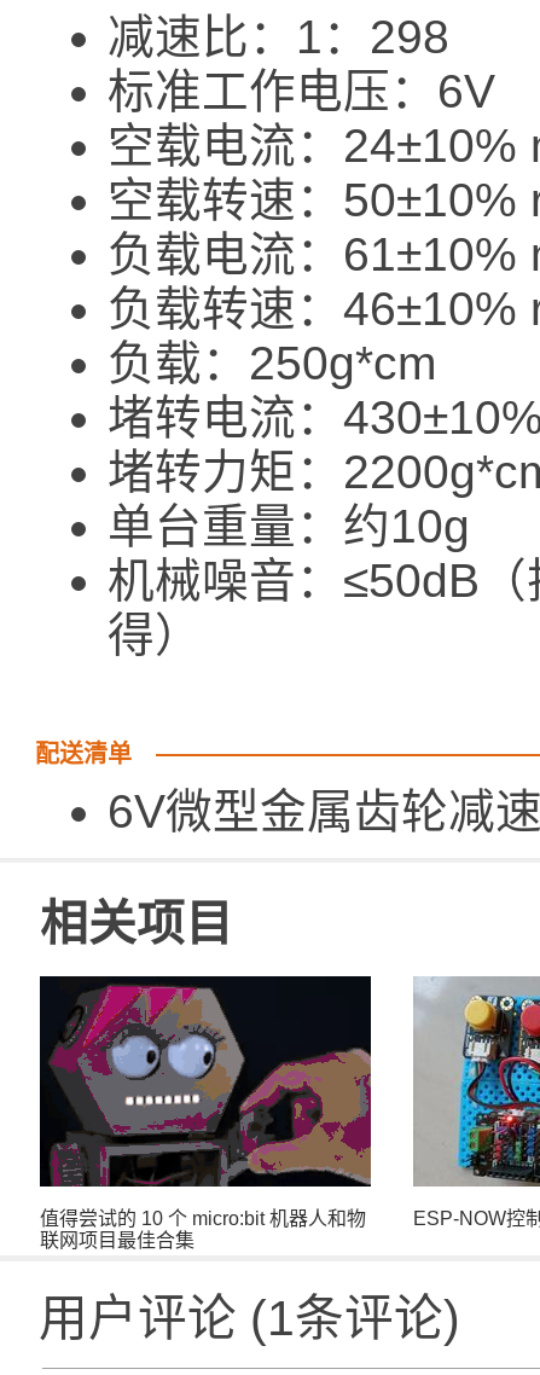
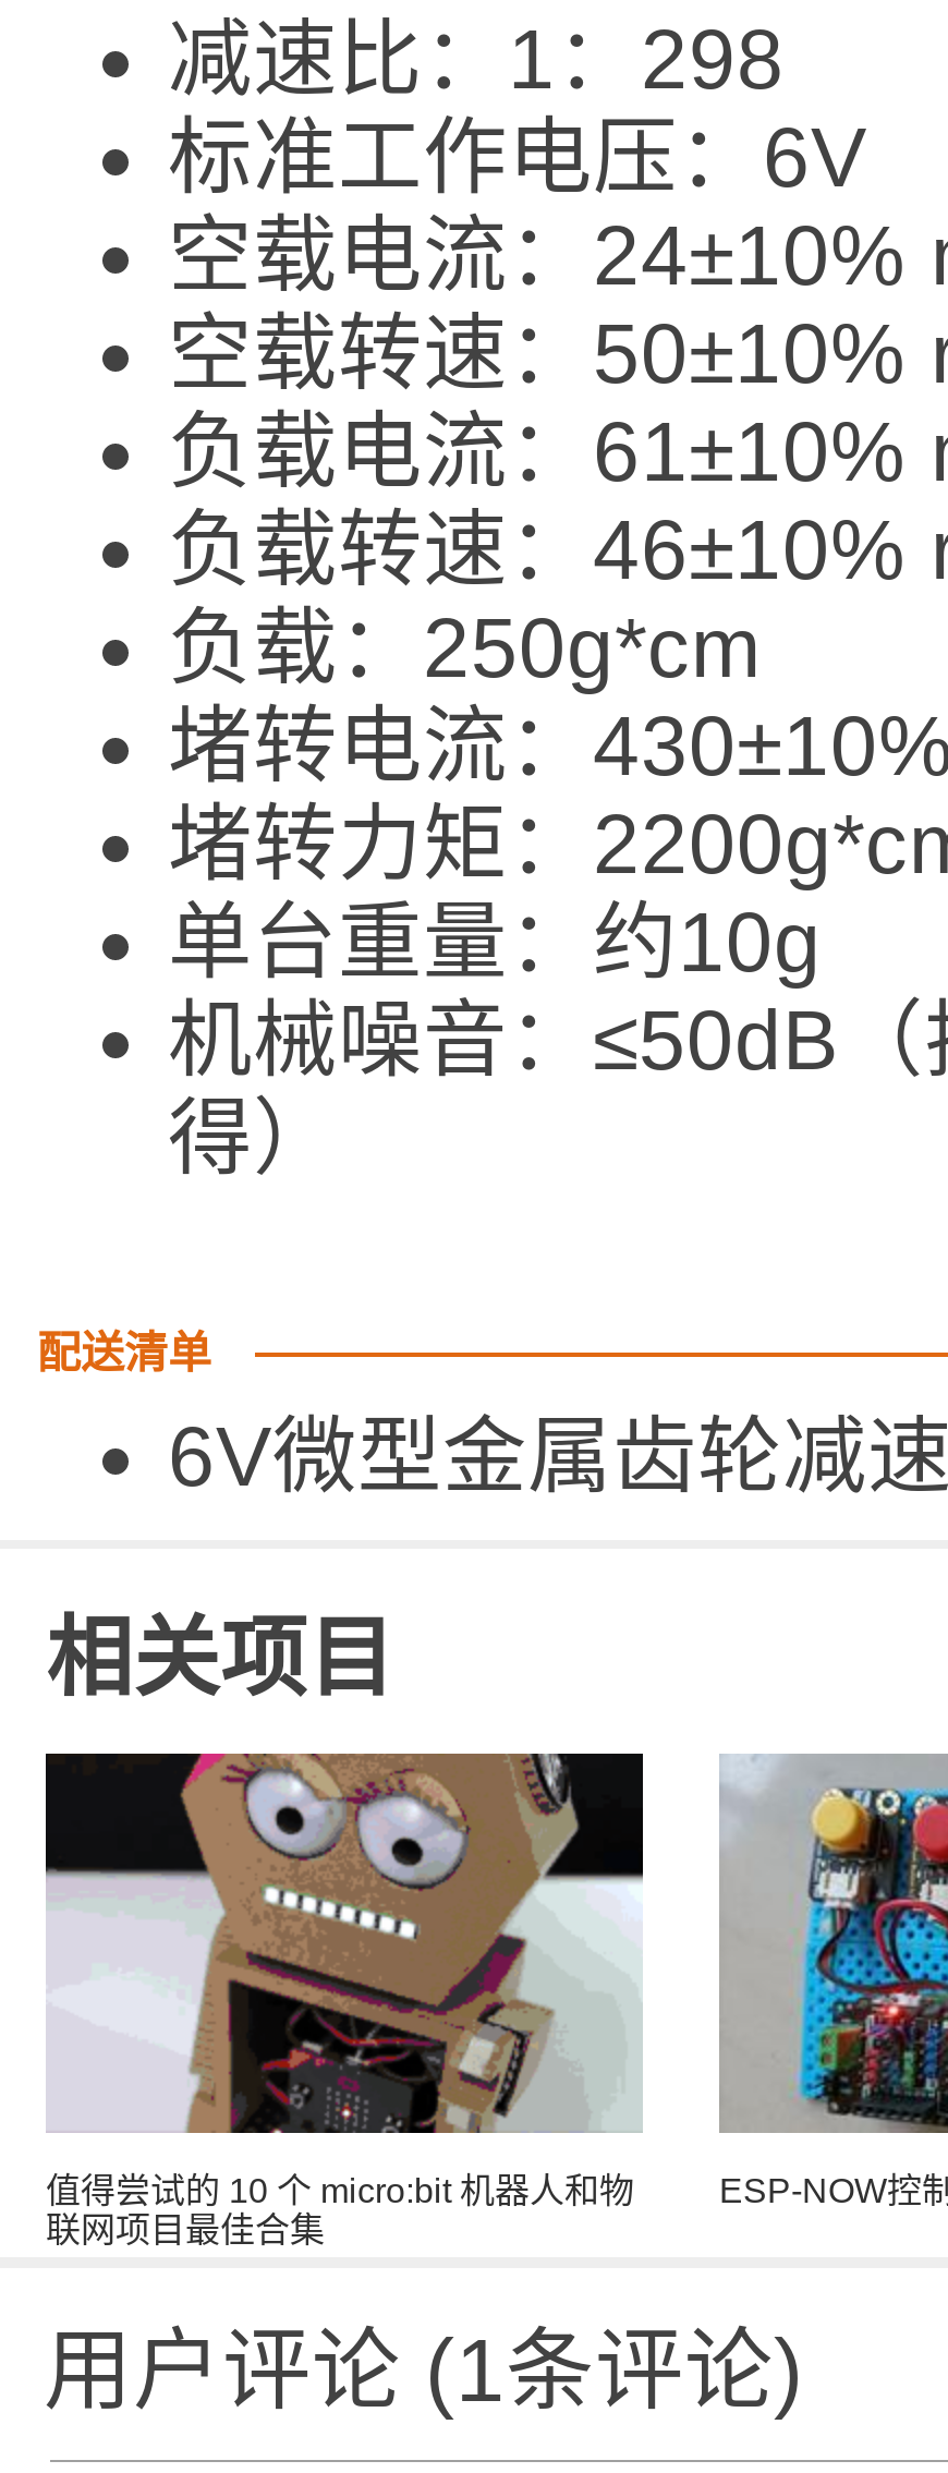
[39,975,372,1188] [image] -> [46,1751,643,2135] [image]

